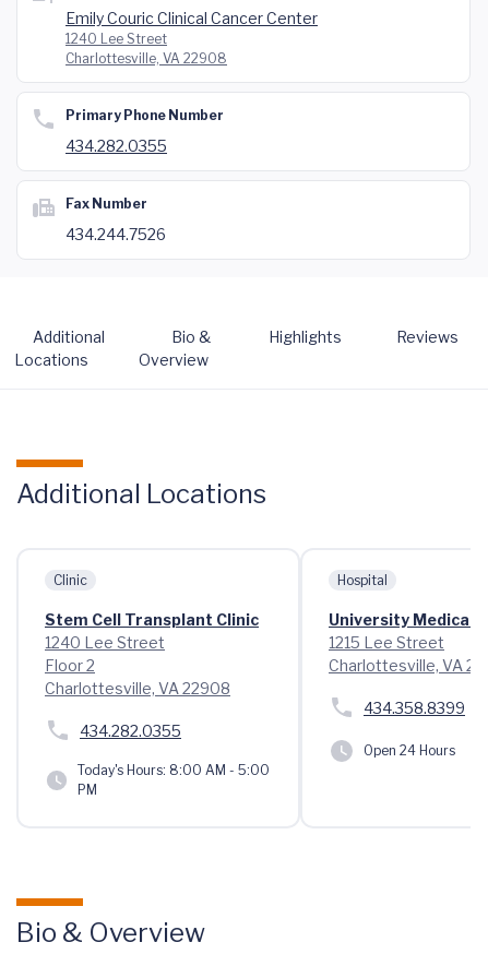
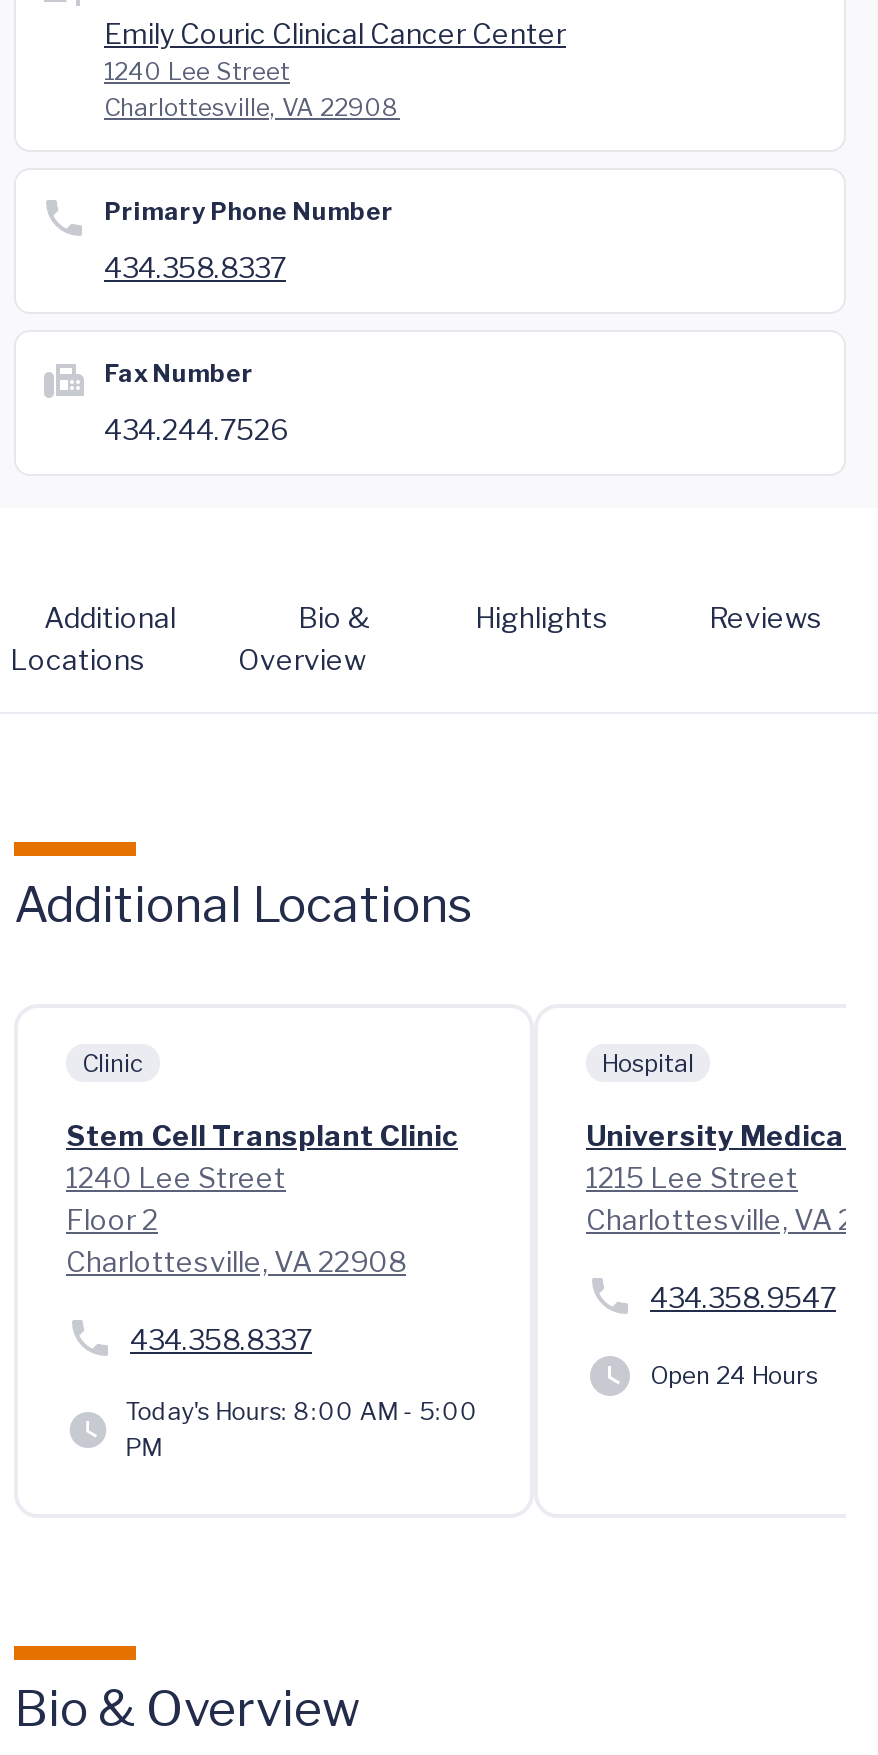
[66,136,167,155] 434.282.0355 -> [104,250,286,284] 434.358.8337
[364,698,465,717] 434.358.8399 -> [650,1279,836,1313] 434.358.9547
[80,721,181,740] 434.282.0355 -> [130,1321,312,1355] 434.358.8337

